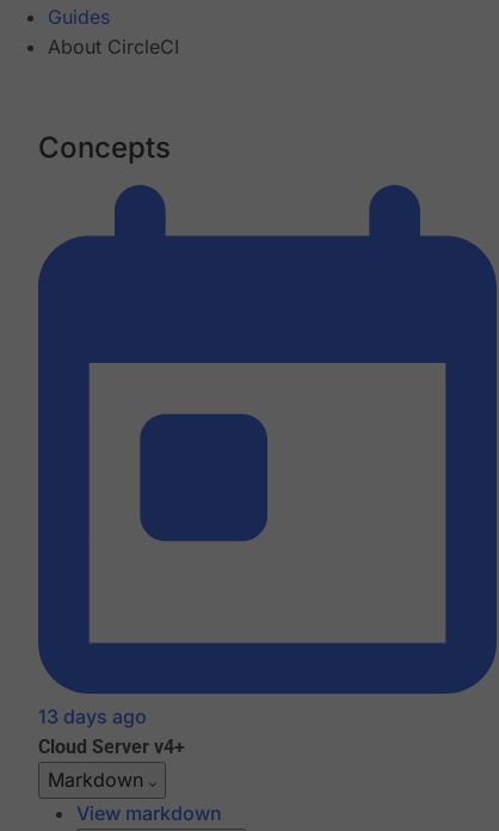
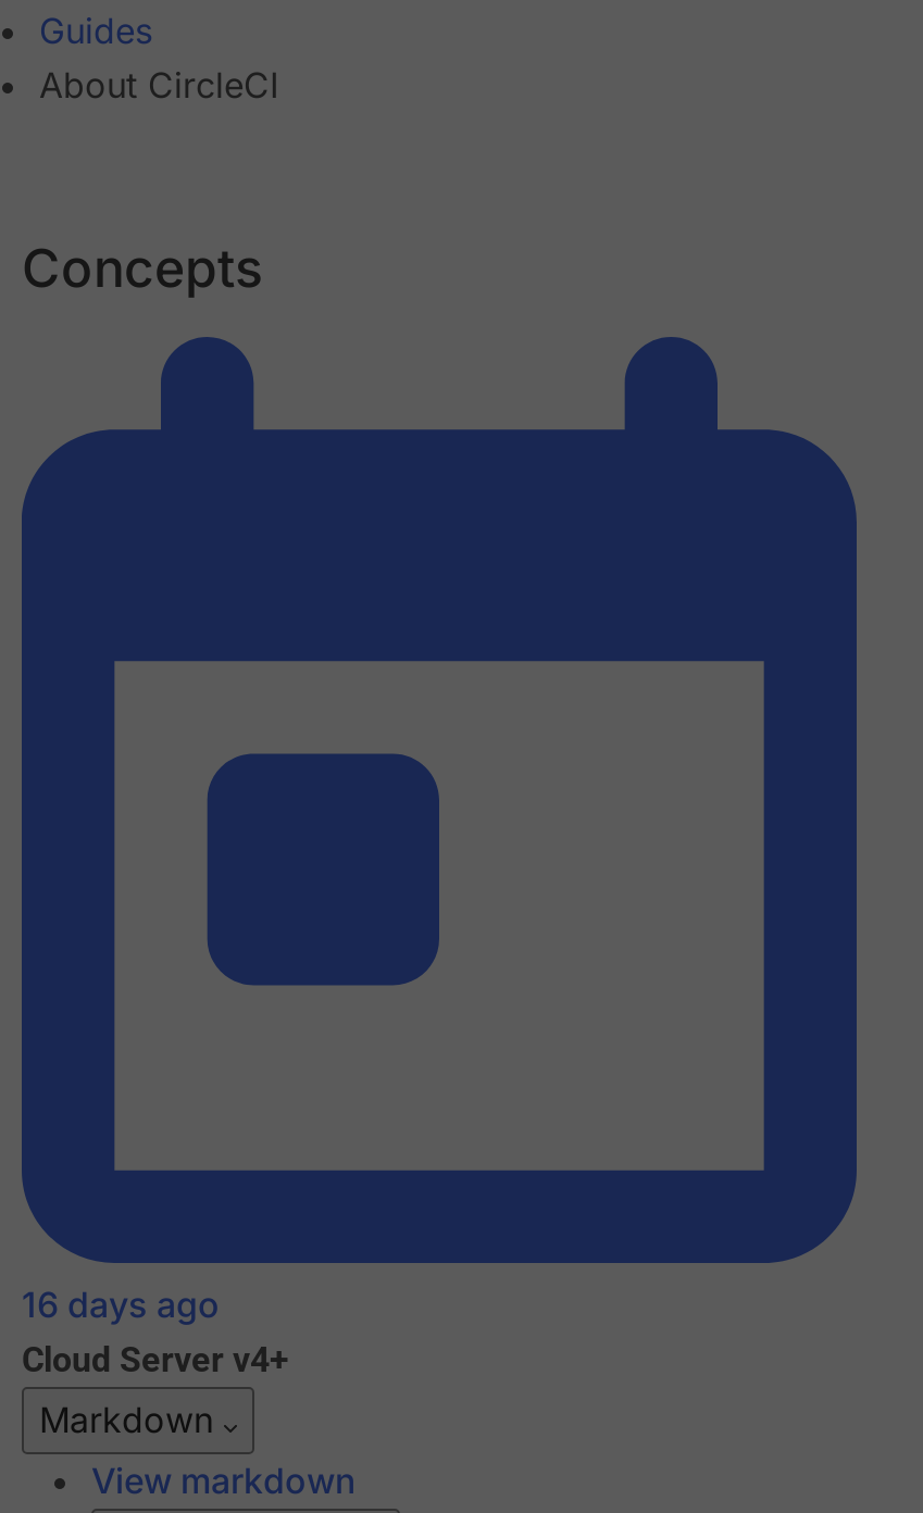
[38,705,147,729] 13 days ago -> [22,1284,220,1327] 16 days ago

